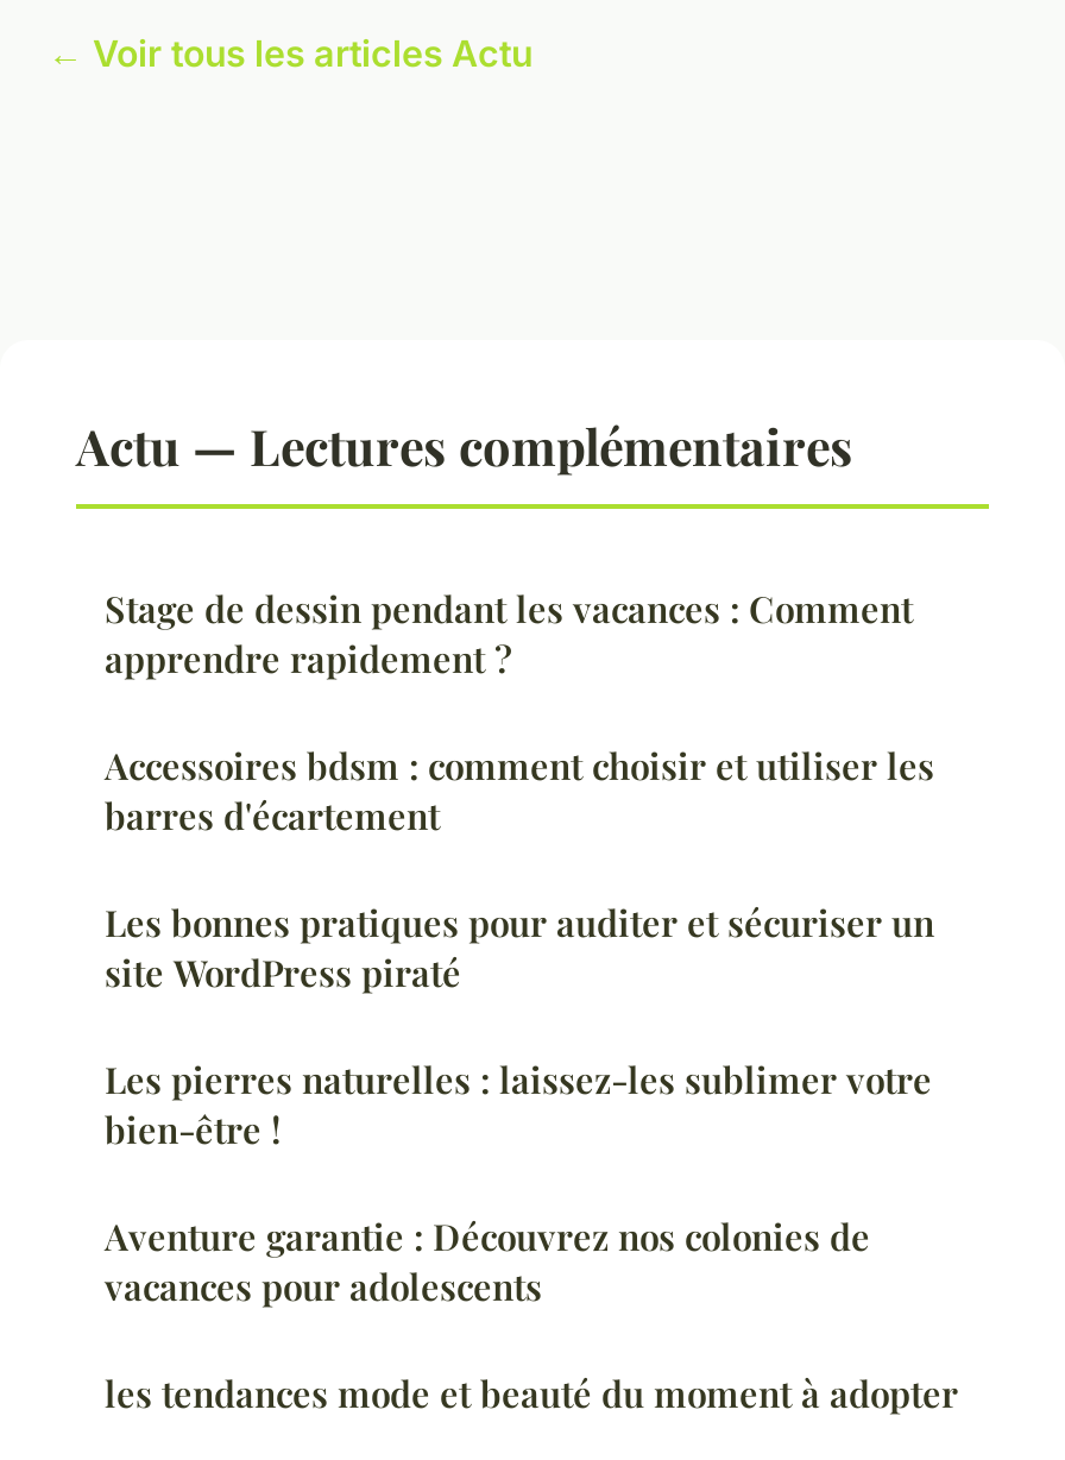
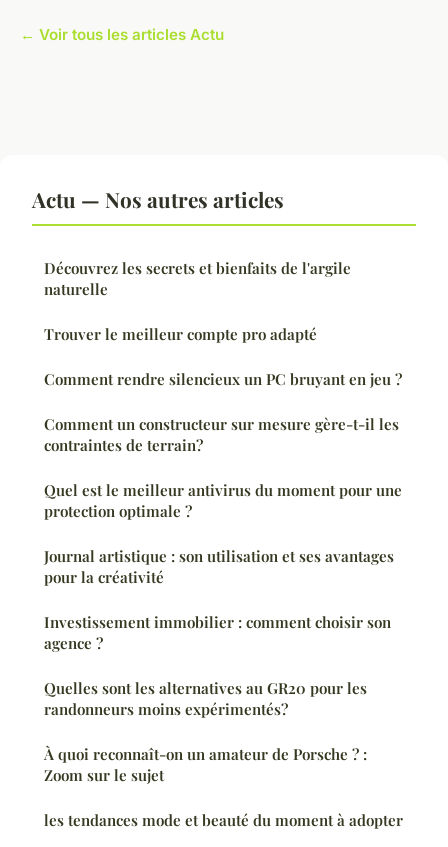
[76,411,934,1310] Actu — Lectures complémentaires | Stage de dessin pendant les vacances : Comment | apprendre rapidement ? | Accessoires bdsm : comment choisir et utiliser les | barres d'écartement | Les bonnes pratiques pour auditer et sécuriser un | site WordPress piraté | Les pierres naturelles : laissez-les sublimer votre | bien-être ! | Aventure garantie : Découvrez nos colonies de | vacances pour adolescents -> [32,185,402,785] Actu — Nos autres articles | Découvrez les secrets et bienfaits de l'argile | naturelle | Trouver le meilleur compte pro adapté | Comment rendre silencieux un PC bruyant en jeu ? | Comment un constructeur sur mesure gère-t-il les | contraintes de terrain? | Quel est le meilleur antivirus du moment pour une | protection optimale ? | Journal artistique : son utilisation et ses avantages | pour la créativité | Investissement immobilier : comment choisir son | agence ? | Quelles sont les alternatives au GR20 pour les | randonneurs moins expérimentés? | À quoi reconnaît-on un amateur de Porsche ? : | Zoom sur le sujet

